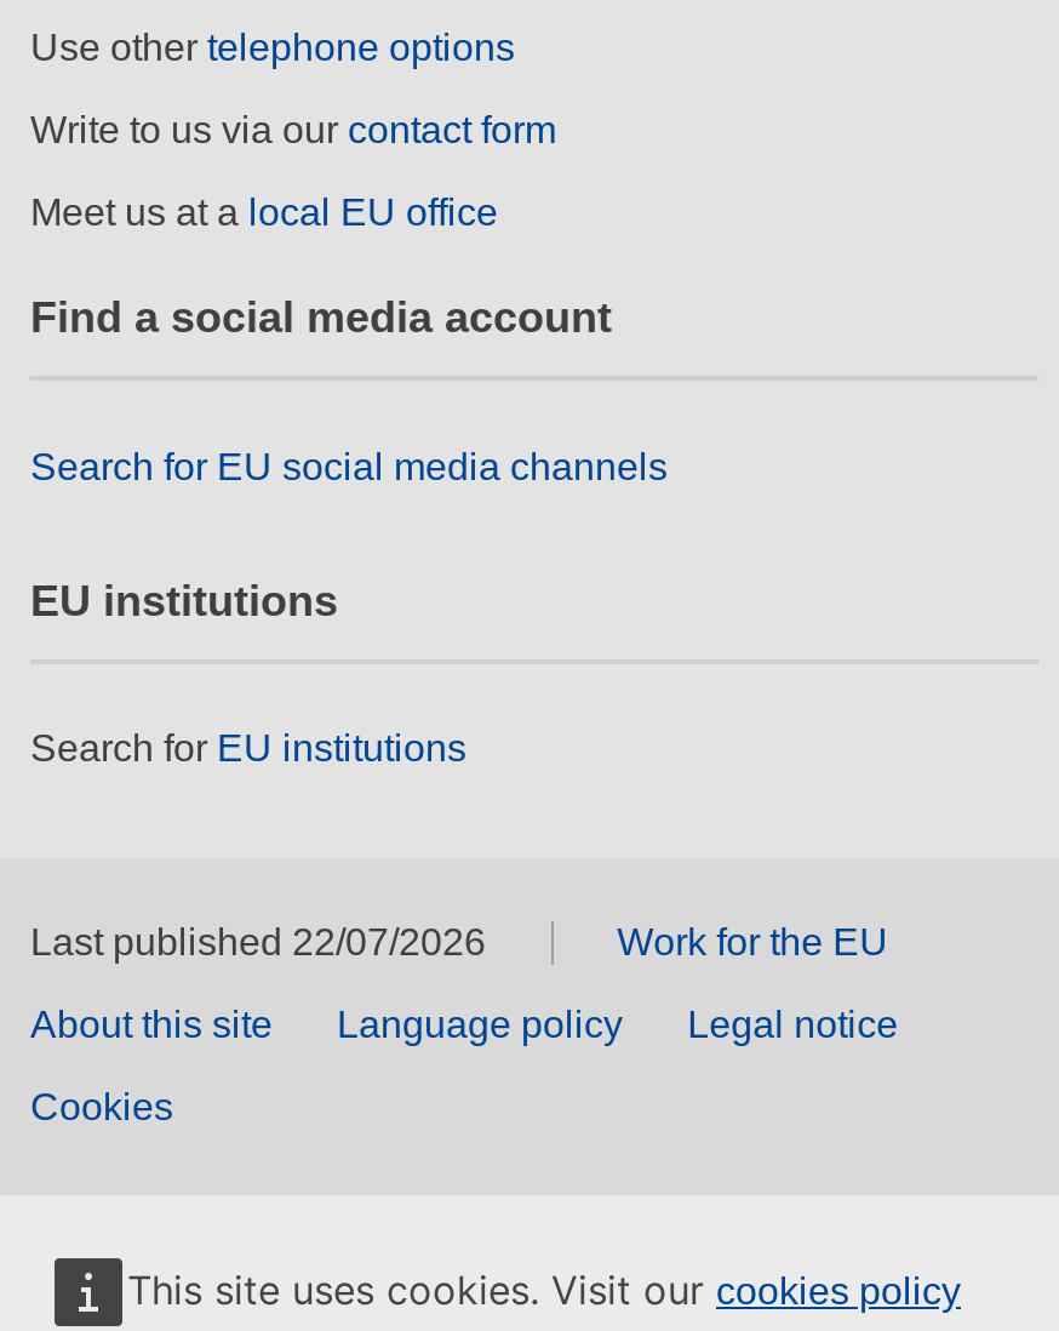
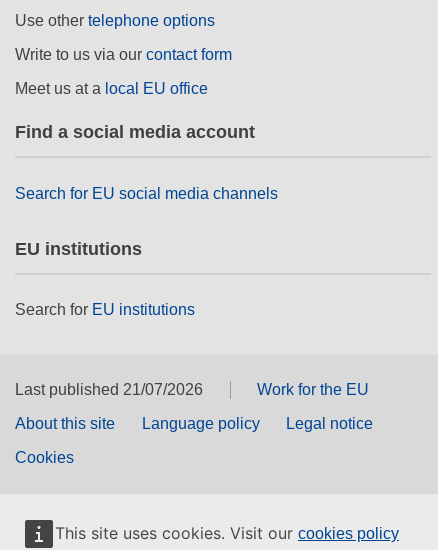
[30,922,486,964] Last published 22/07/2026 -> [15,381,203,398] Last published 21/07/2026

